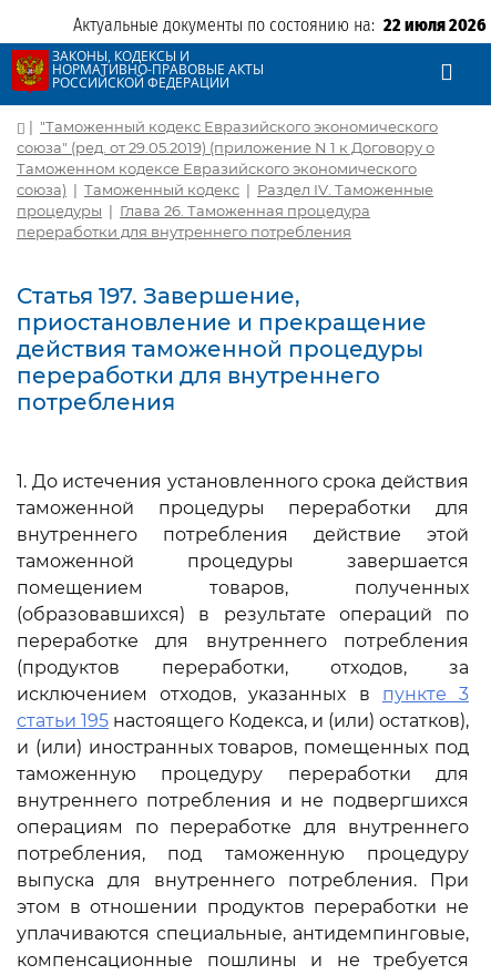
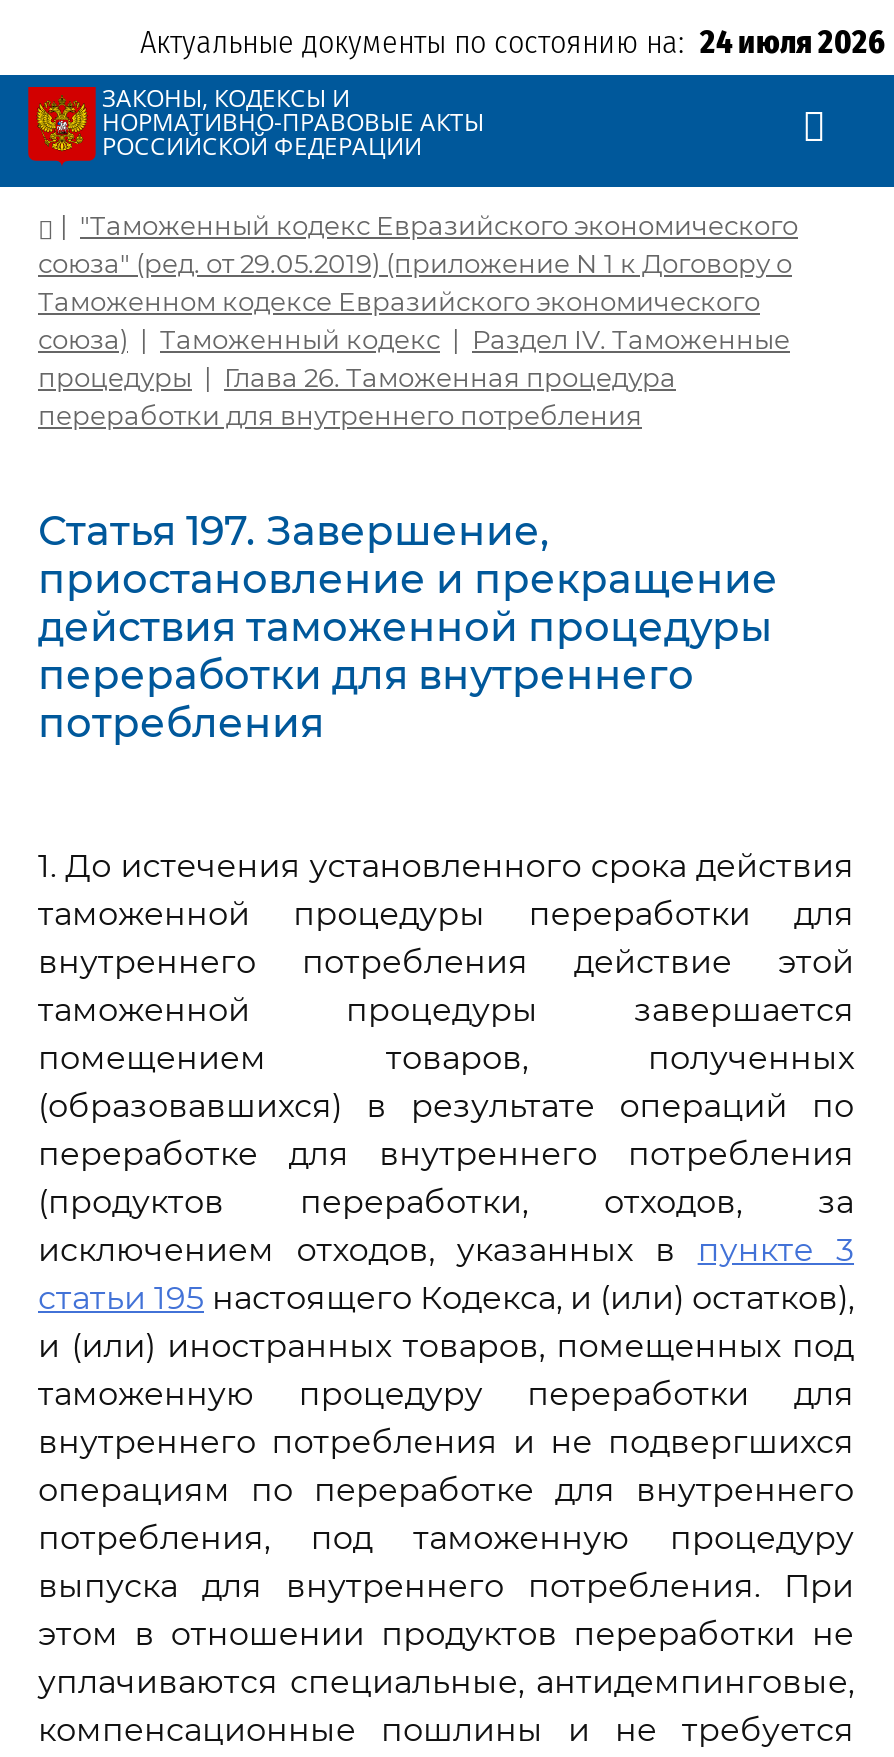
[73,14,487,35] Актуальные документы по состоянию на: 22 июля 2026 -> [140,23,886,61] Актуальные документы по состоянию на: 24 июля 2026

